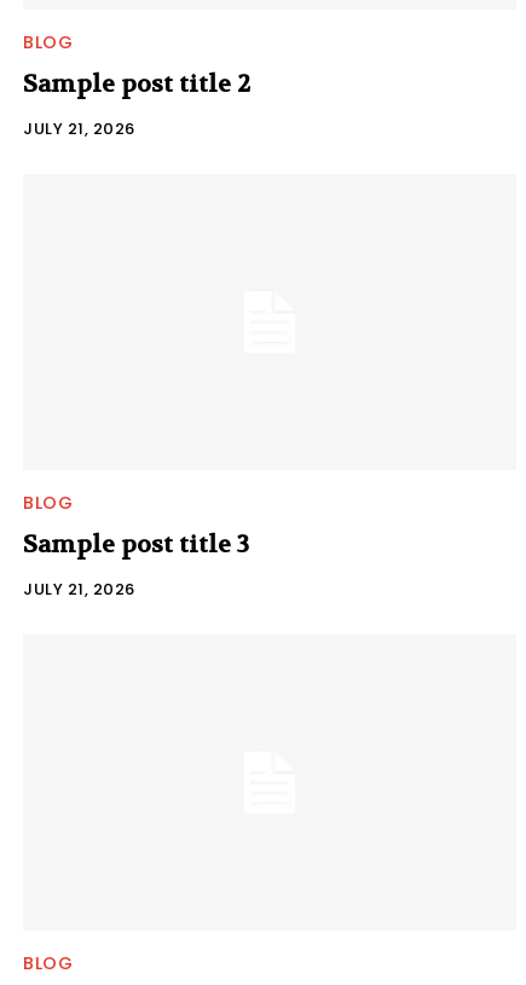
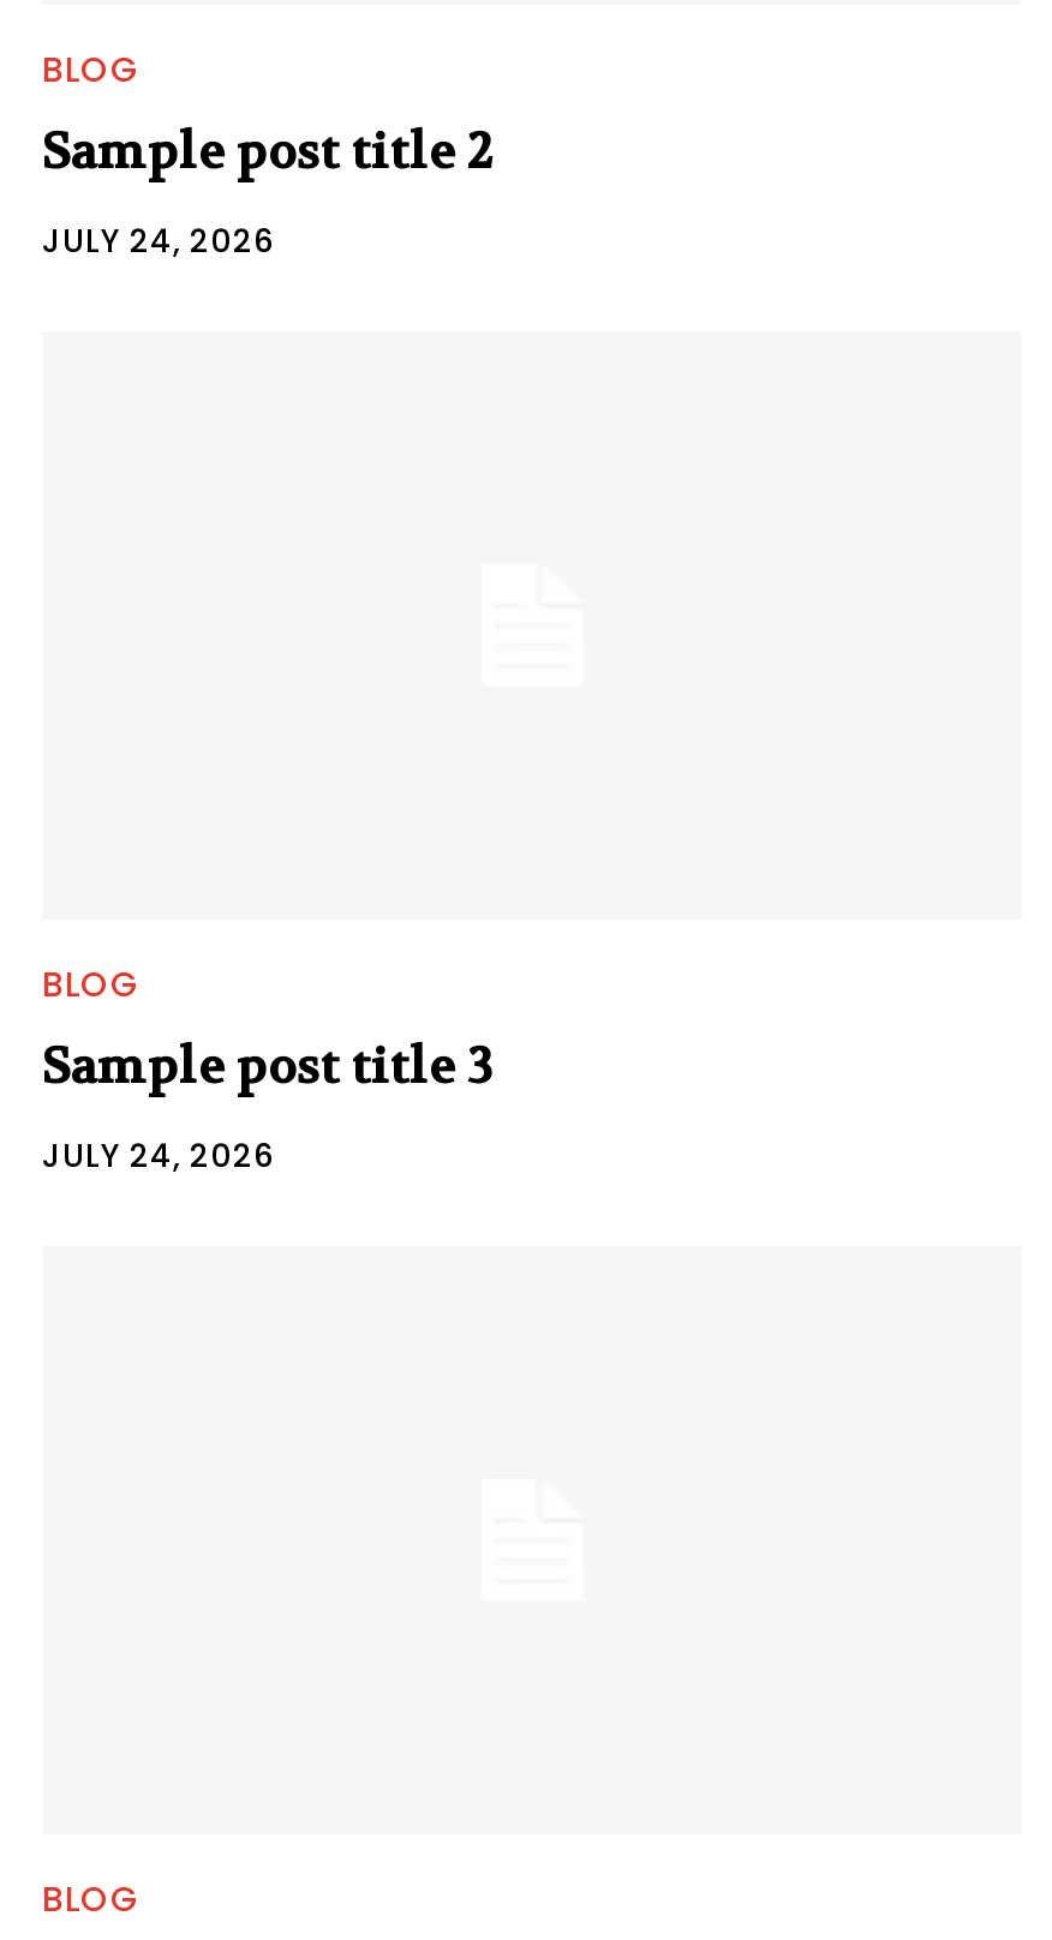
[23,118,135,141] JULY 21, 2026 -> [42,219,274,265] JULY 24, 2026
[23,578,135,601] JULY 21, 2026 -> [42,1134,274,1179] JULY 24, 2026

